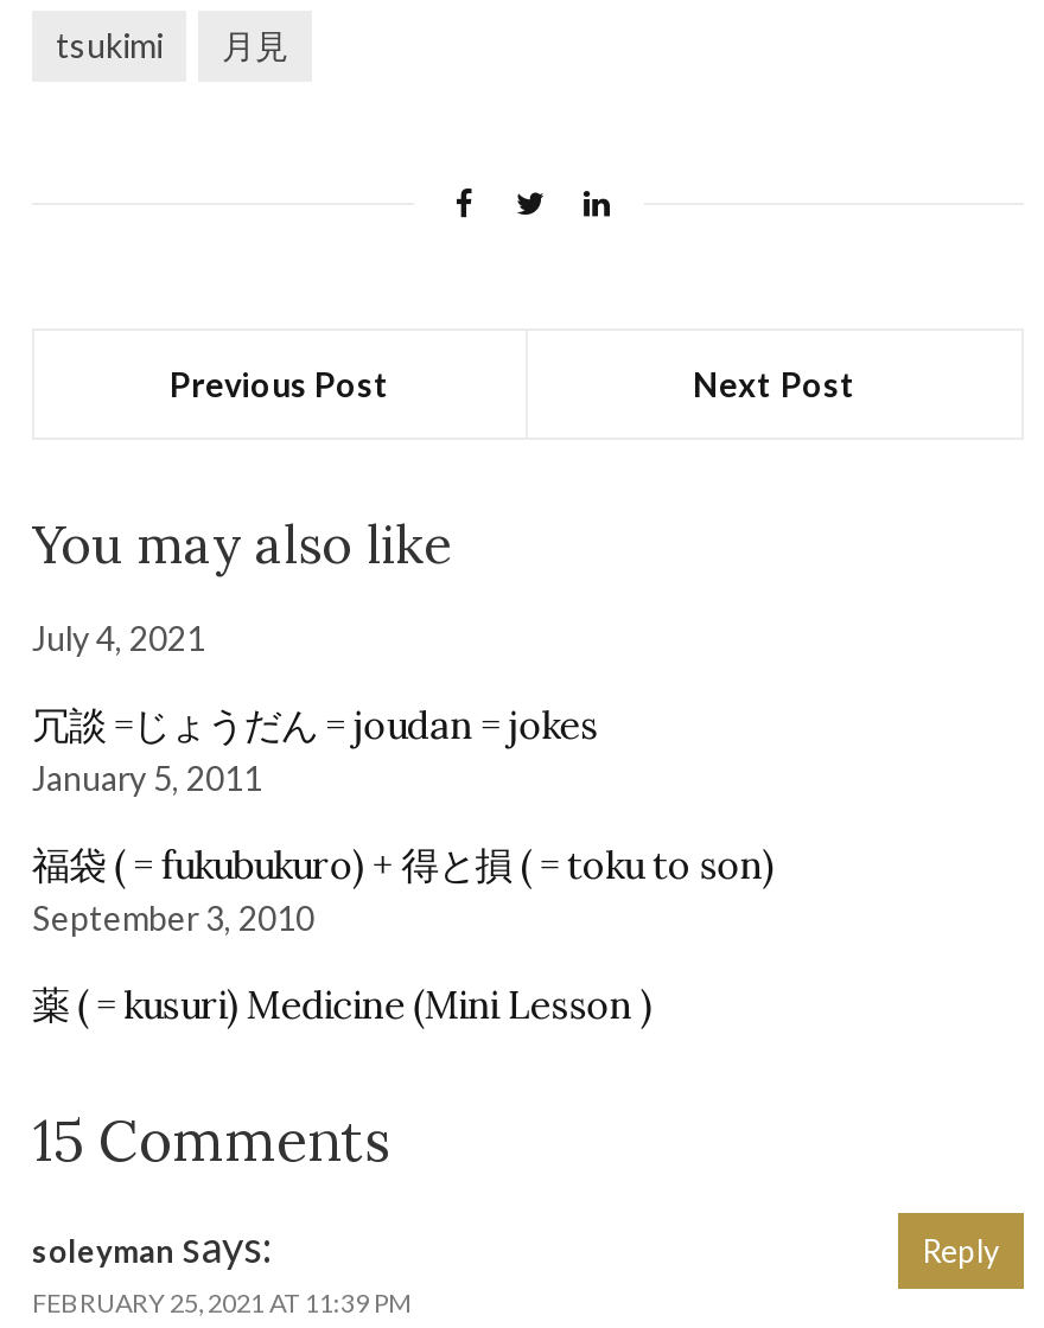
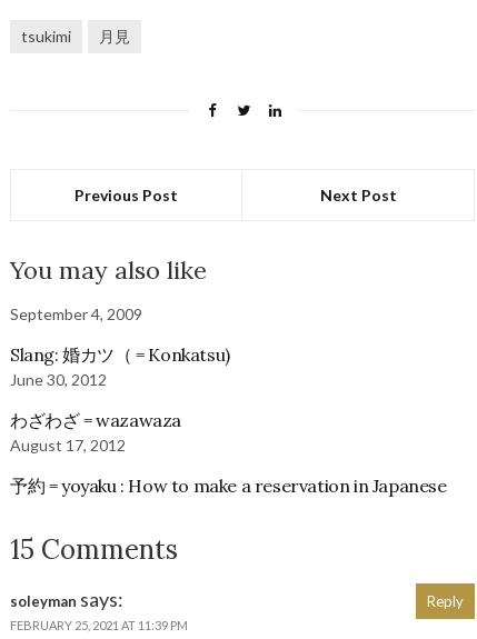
[32,618,205,658] July 4, 2021 -> [10,305,142,324] September 4, 2009
[32,701,598,798] 冗談 =じょうだん = joudan = jokes | January 5, 2011 -> [10,344,230,389] Slang: 婚カツ（ = Konkatsu) | June 30, 2012
[32,841,774,938] 福袋 ( = fukubukuro) + 得と損 ( = toku to son) | September 3, 2010 -> [10,409,181,455] わざわざ = wazawaza | August 17, 2012
[32,981,652,1028] 薬 ( = kusuri) Medicine (Mini Lesson ) -> [10,475,447,497] 予約 = yoyaku : How to make a reservation in Japanese

